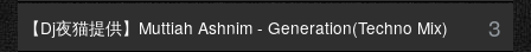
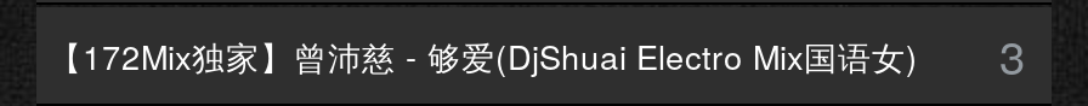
[24,15,448,38] 【Dj夜猫提供】Muttiah Ashnim - Generation(Techno Mix) -> [49,30,918,78] 【172Mix独家】曾沛慈 - 够爱(DjShuai Electro Mix国语女)

